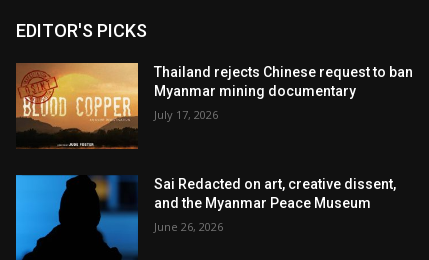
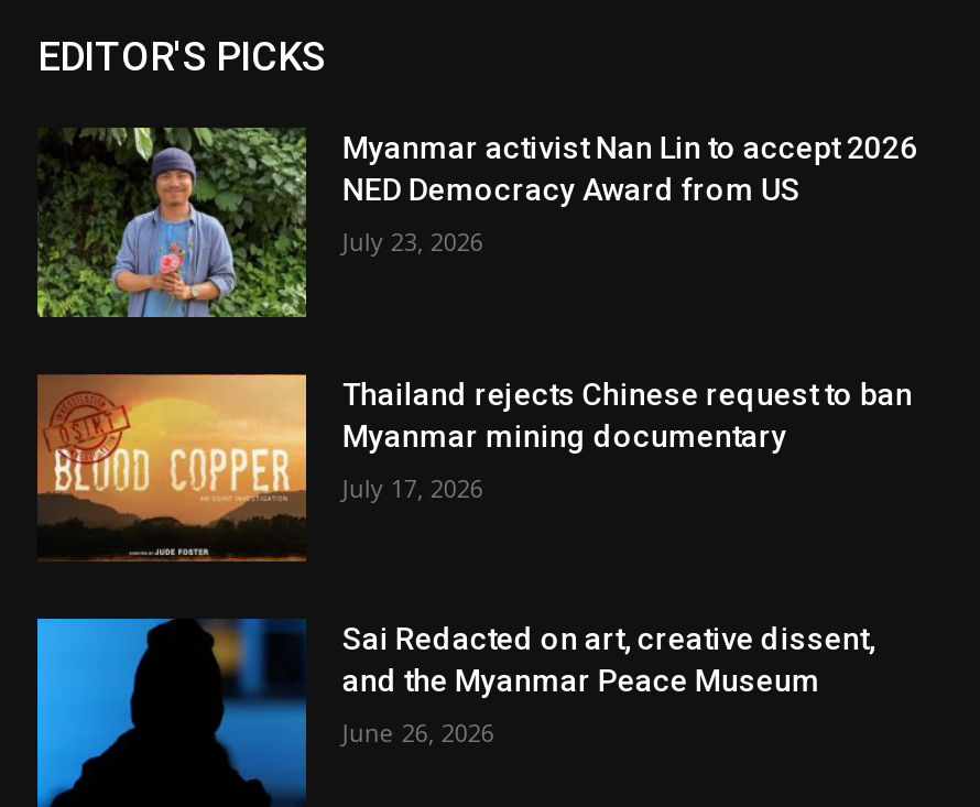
none -> [35,126,917,319] [image] | Myanmar activist Nan Lin to accept 2026 | NED Democracy Award from US | July 23, 2026

